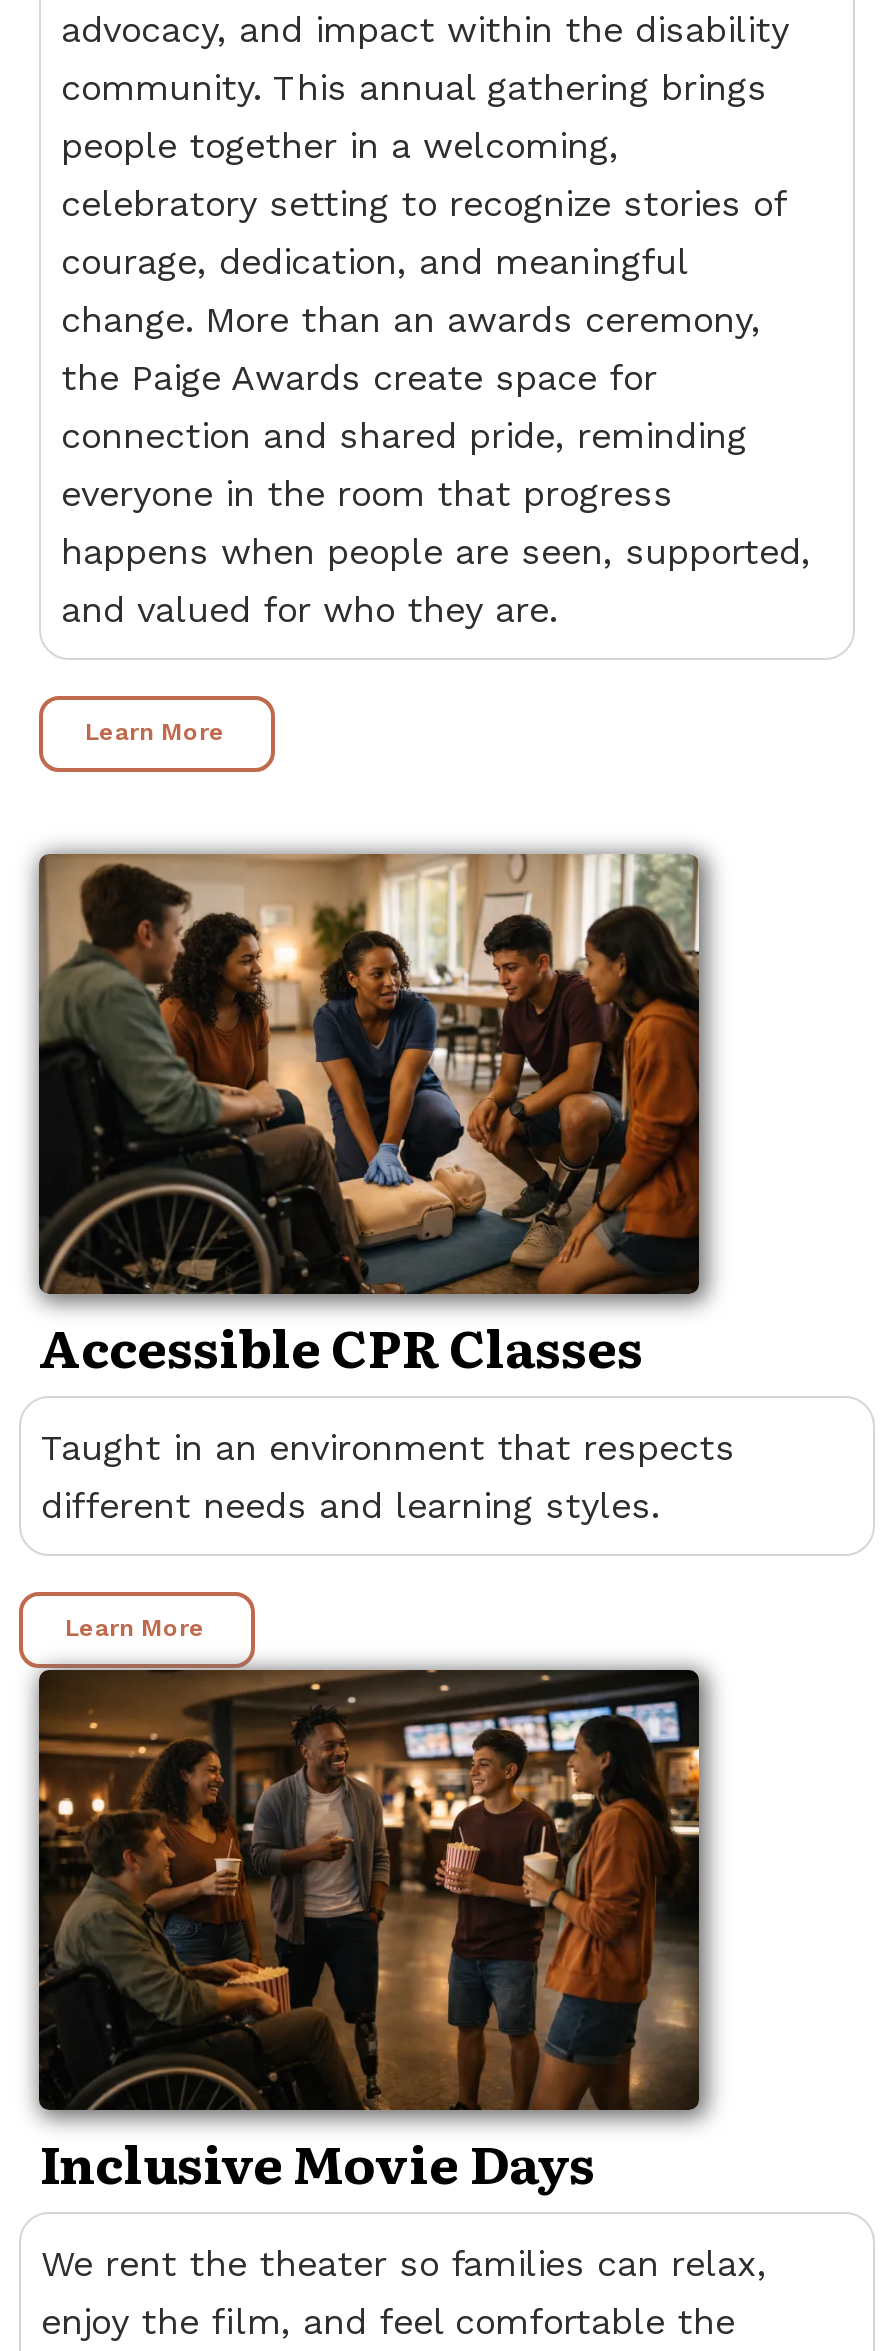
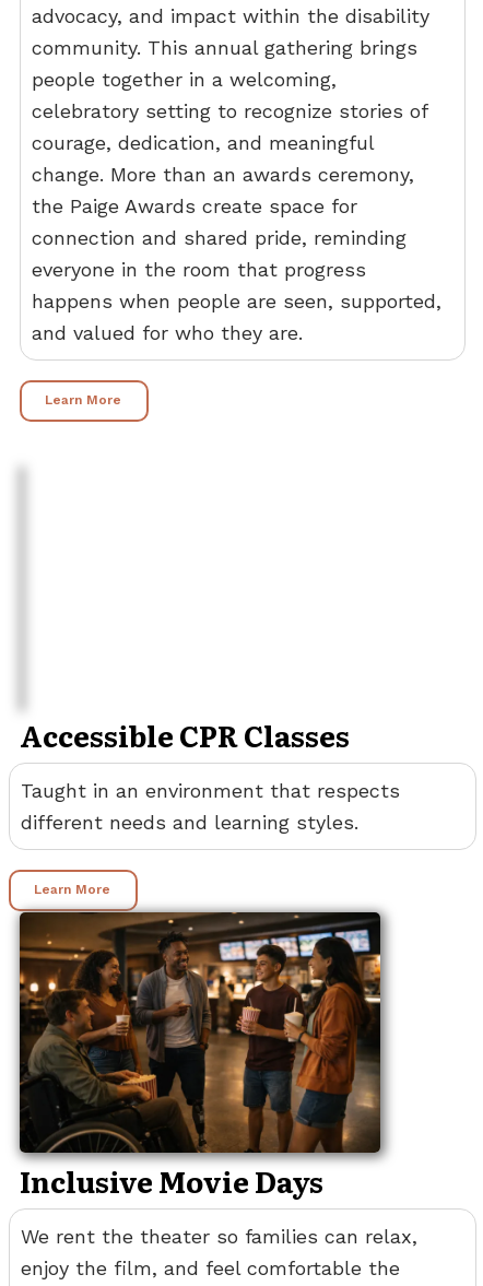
[37,844,717,1312] [image] -> none

